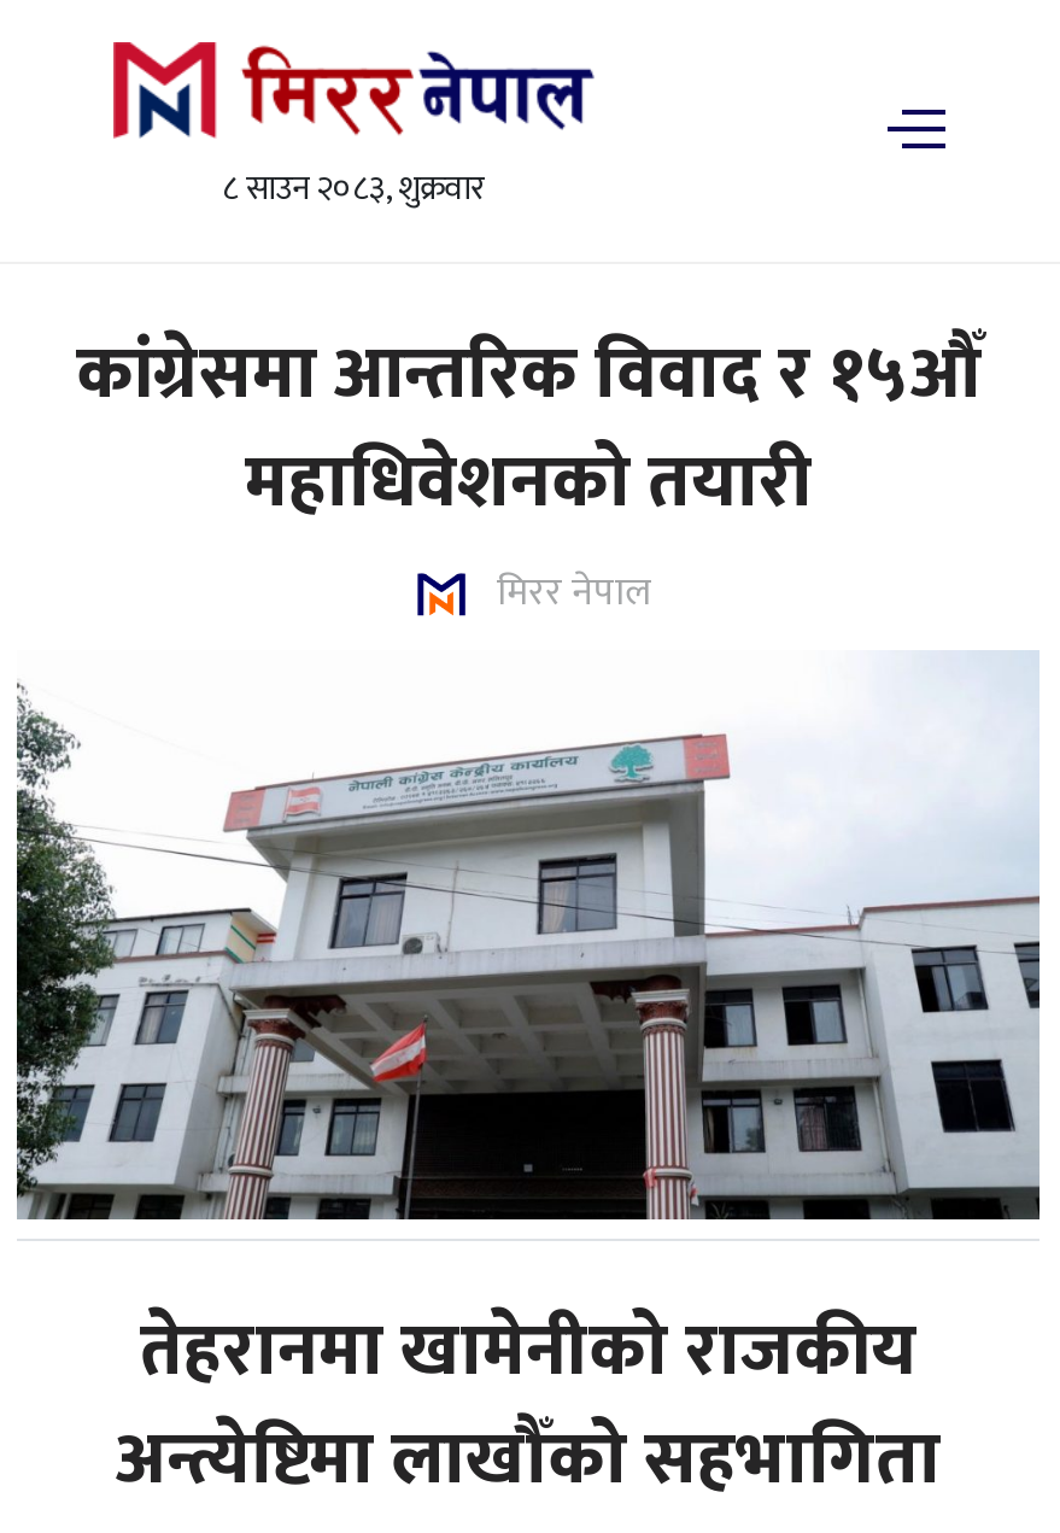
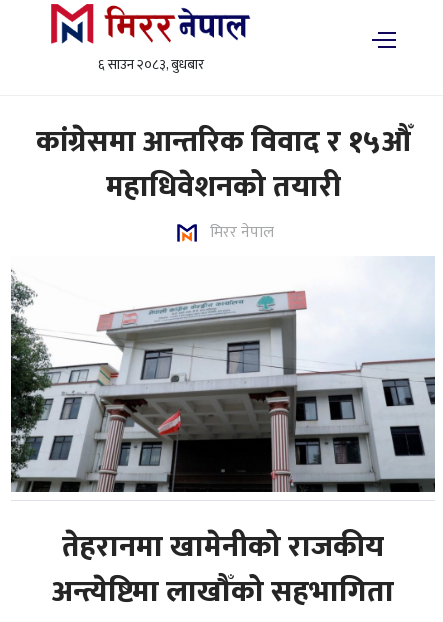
[222,160,485,216] ८ साउन २०८३, शुक्रवार -> [97,53,203,76] ६ साउन २०८३, बुधबार

